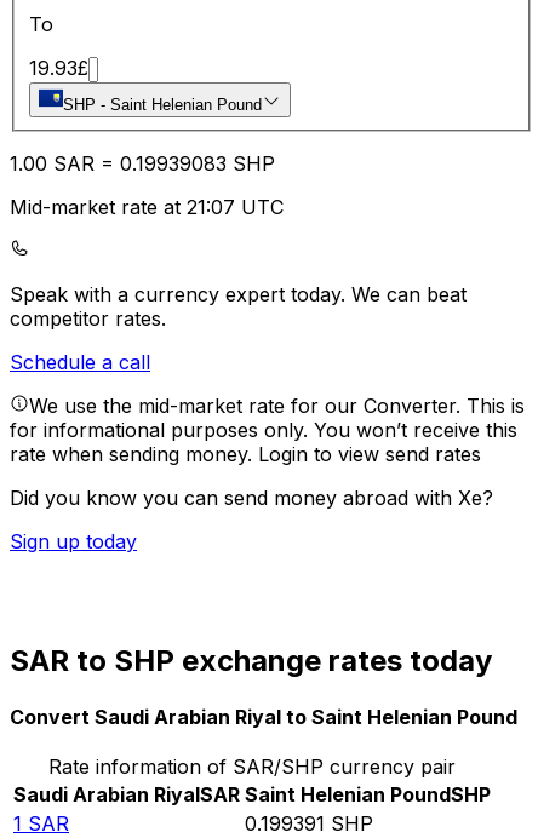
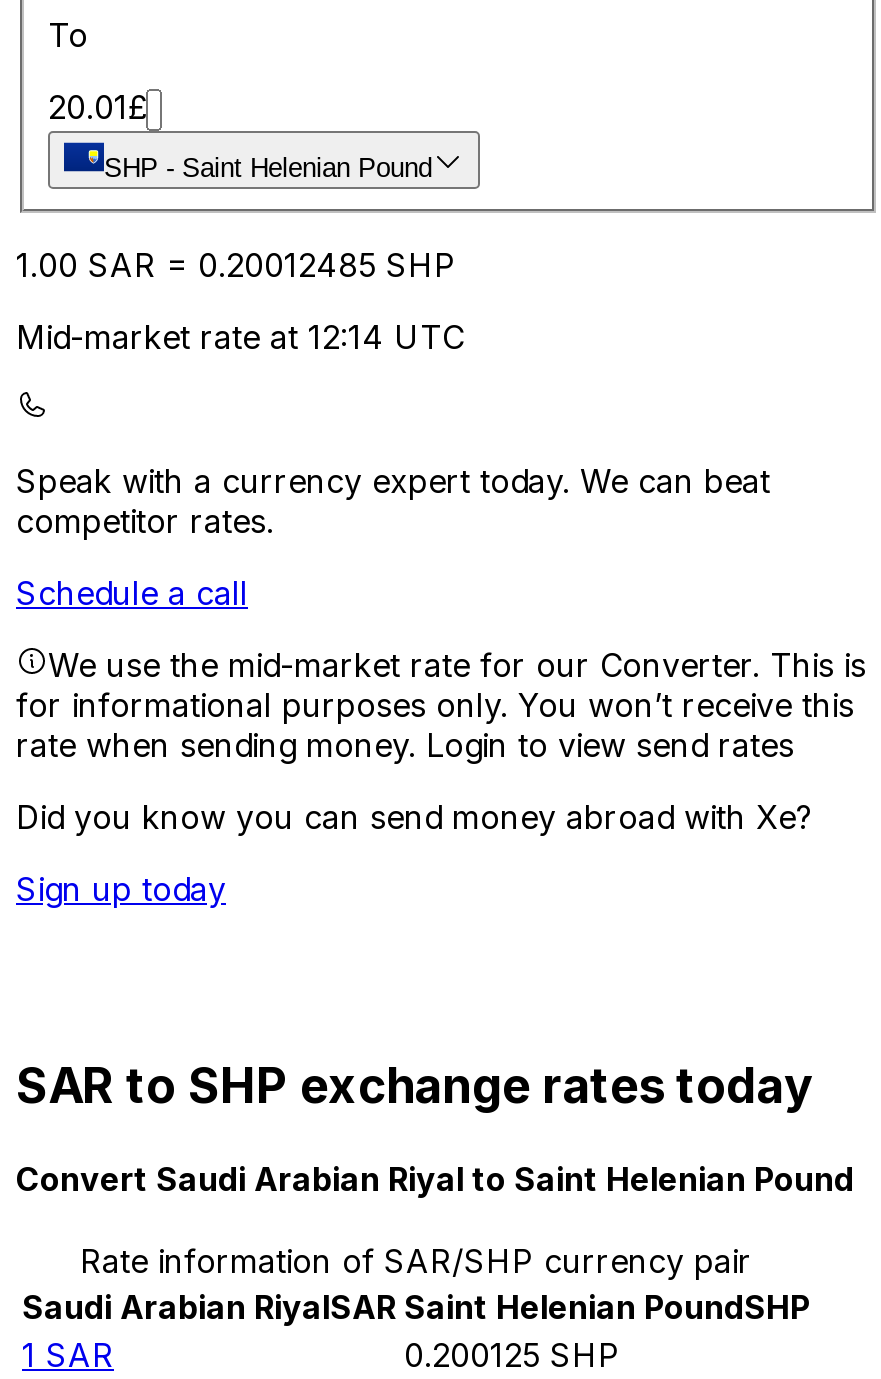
[29,56,88,80] 19.93£ -> [48,88,146,128] 20.01£
[10,152,275,176] 1.00 SAR = 0.19939083 SHP -> [16,246,456,286] 1.00 SAR = 0.20012485 SHP
[10,195,284,220] Mid-market rate at 21:07 UTC -> [16,318,464,358] Mid-market rate at 12:14 UTC
[245,811,373,835] 0.199391 SHP -> [404,1335,620,1375] 0.200125 SHP

